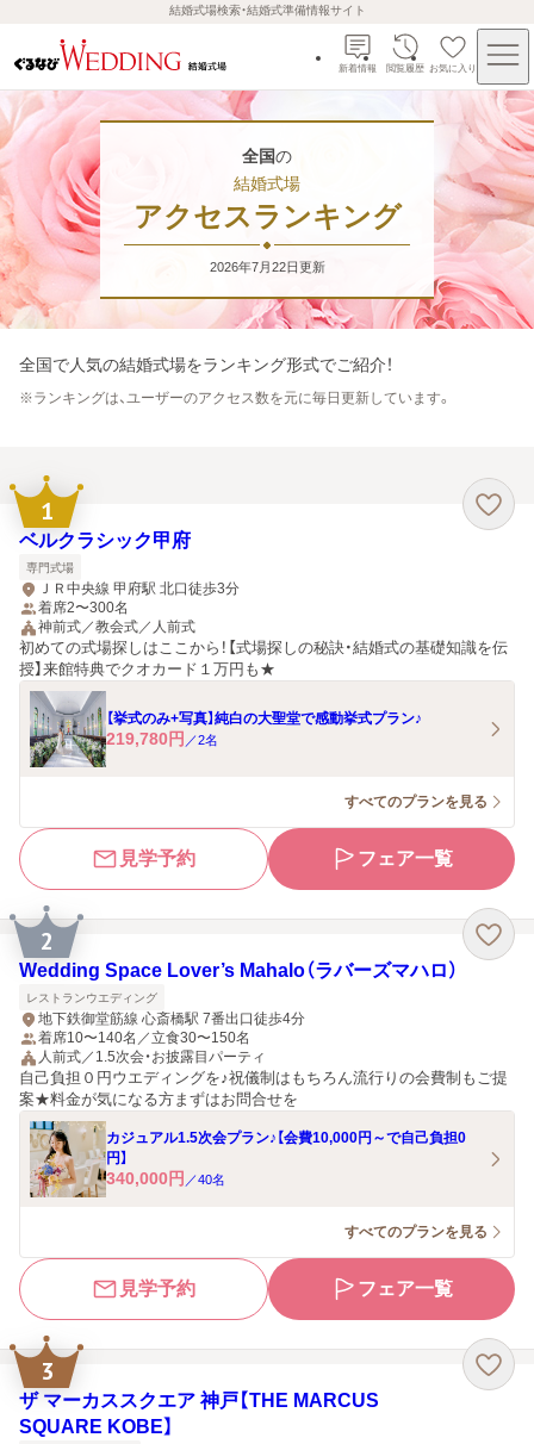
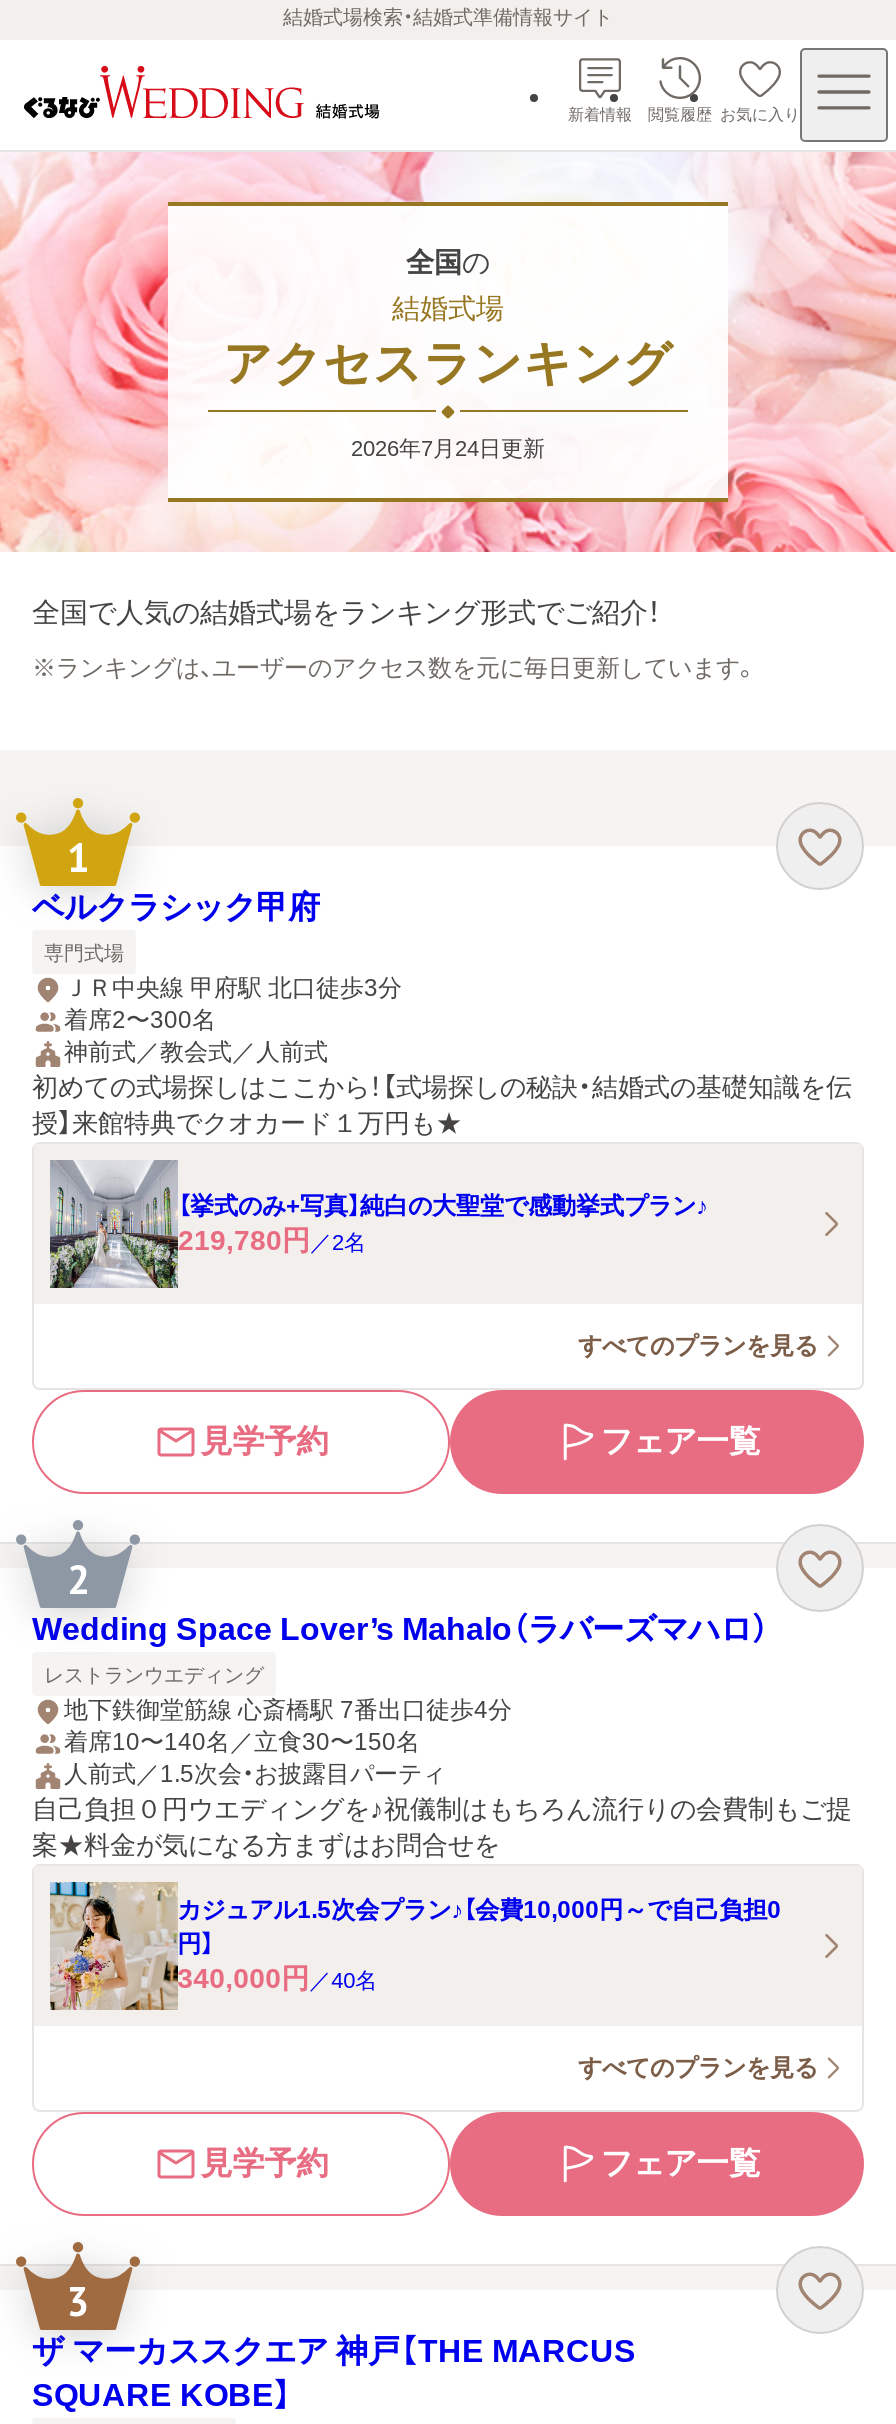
[209,259,325,273] 2026年7月22日更新 -> [351,435,545,459] 2026年7月24日更新

